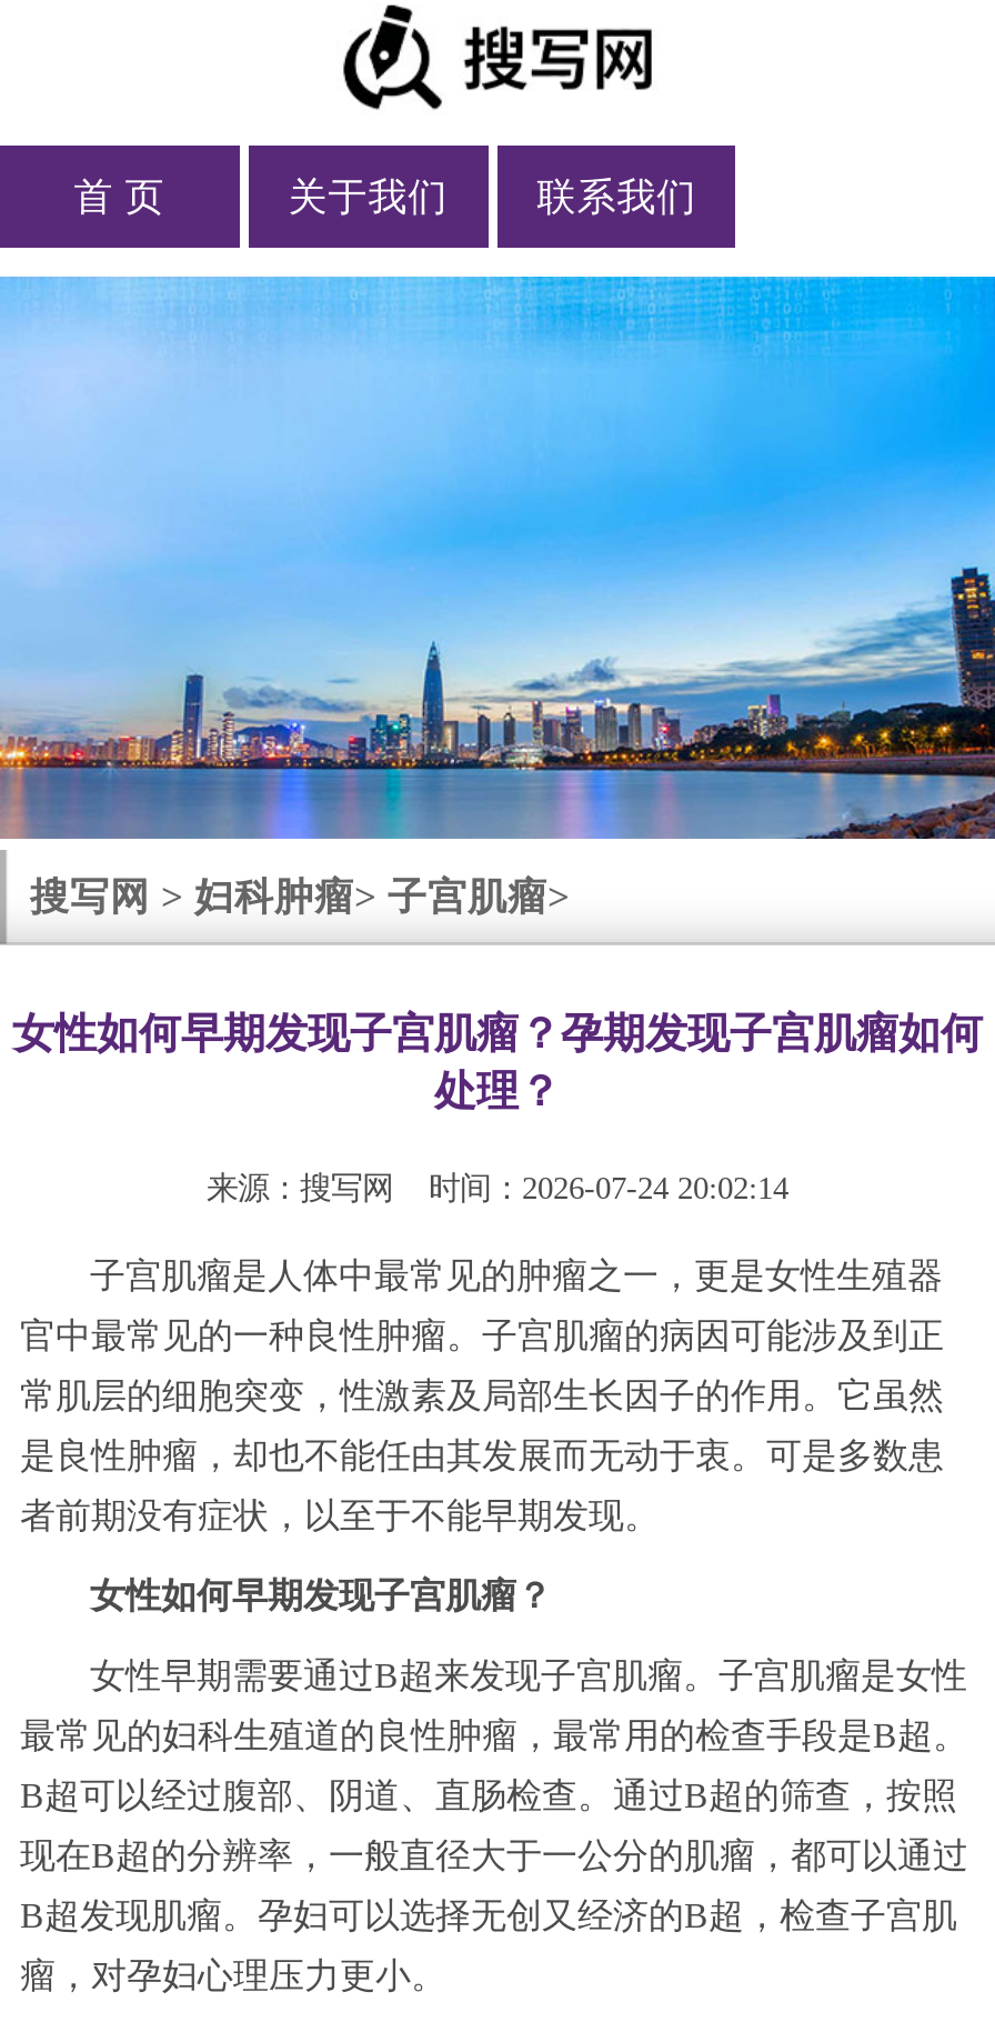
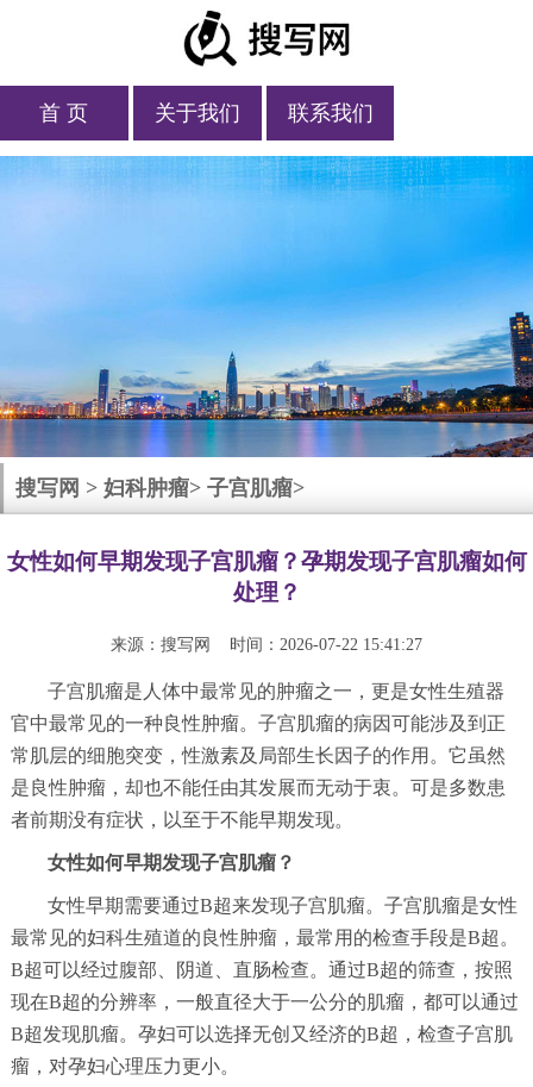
[207,1171,788,1207] 来源：搜写网 时间：2026-07-24 20:02:14 -> [111,635,422,654] 来源：搜写网 时间：2026-07-22 15:41:27

